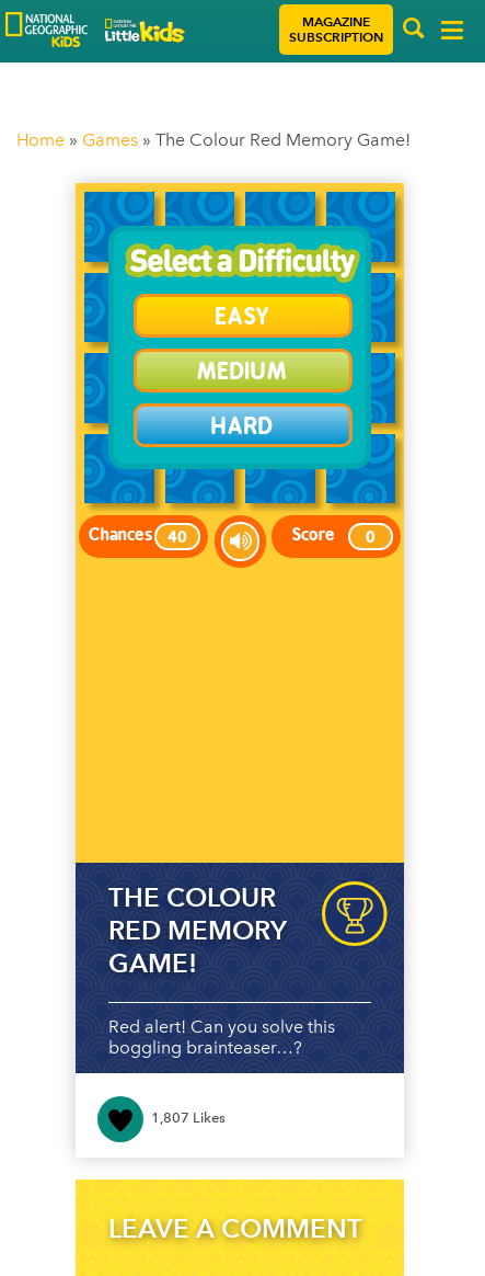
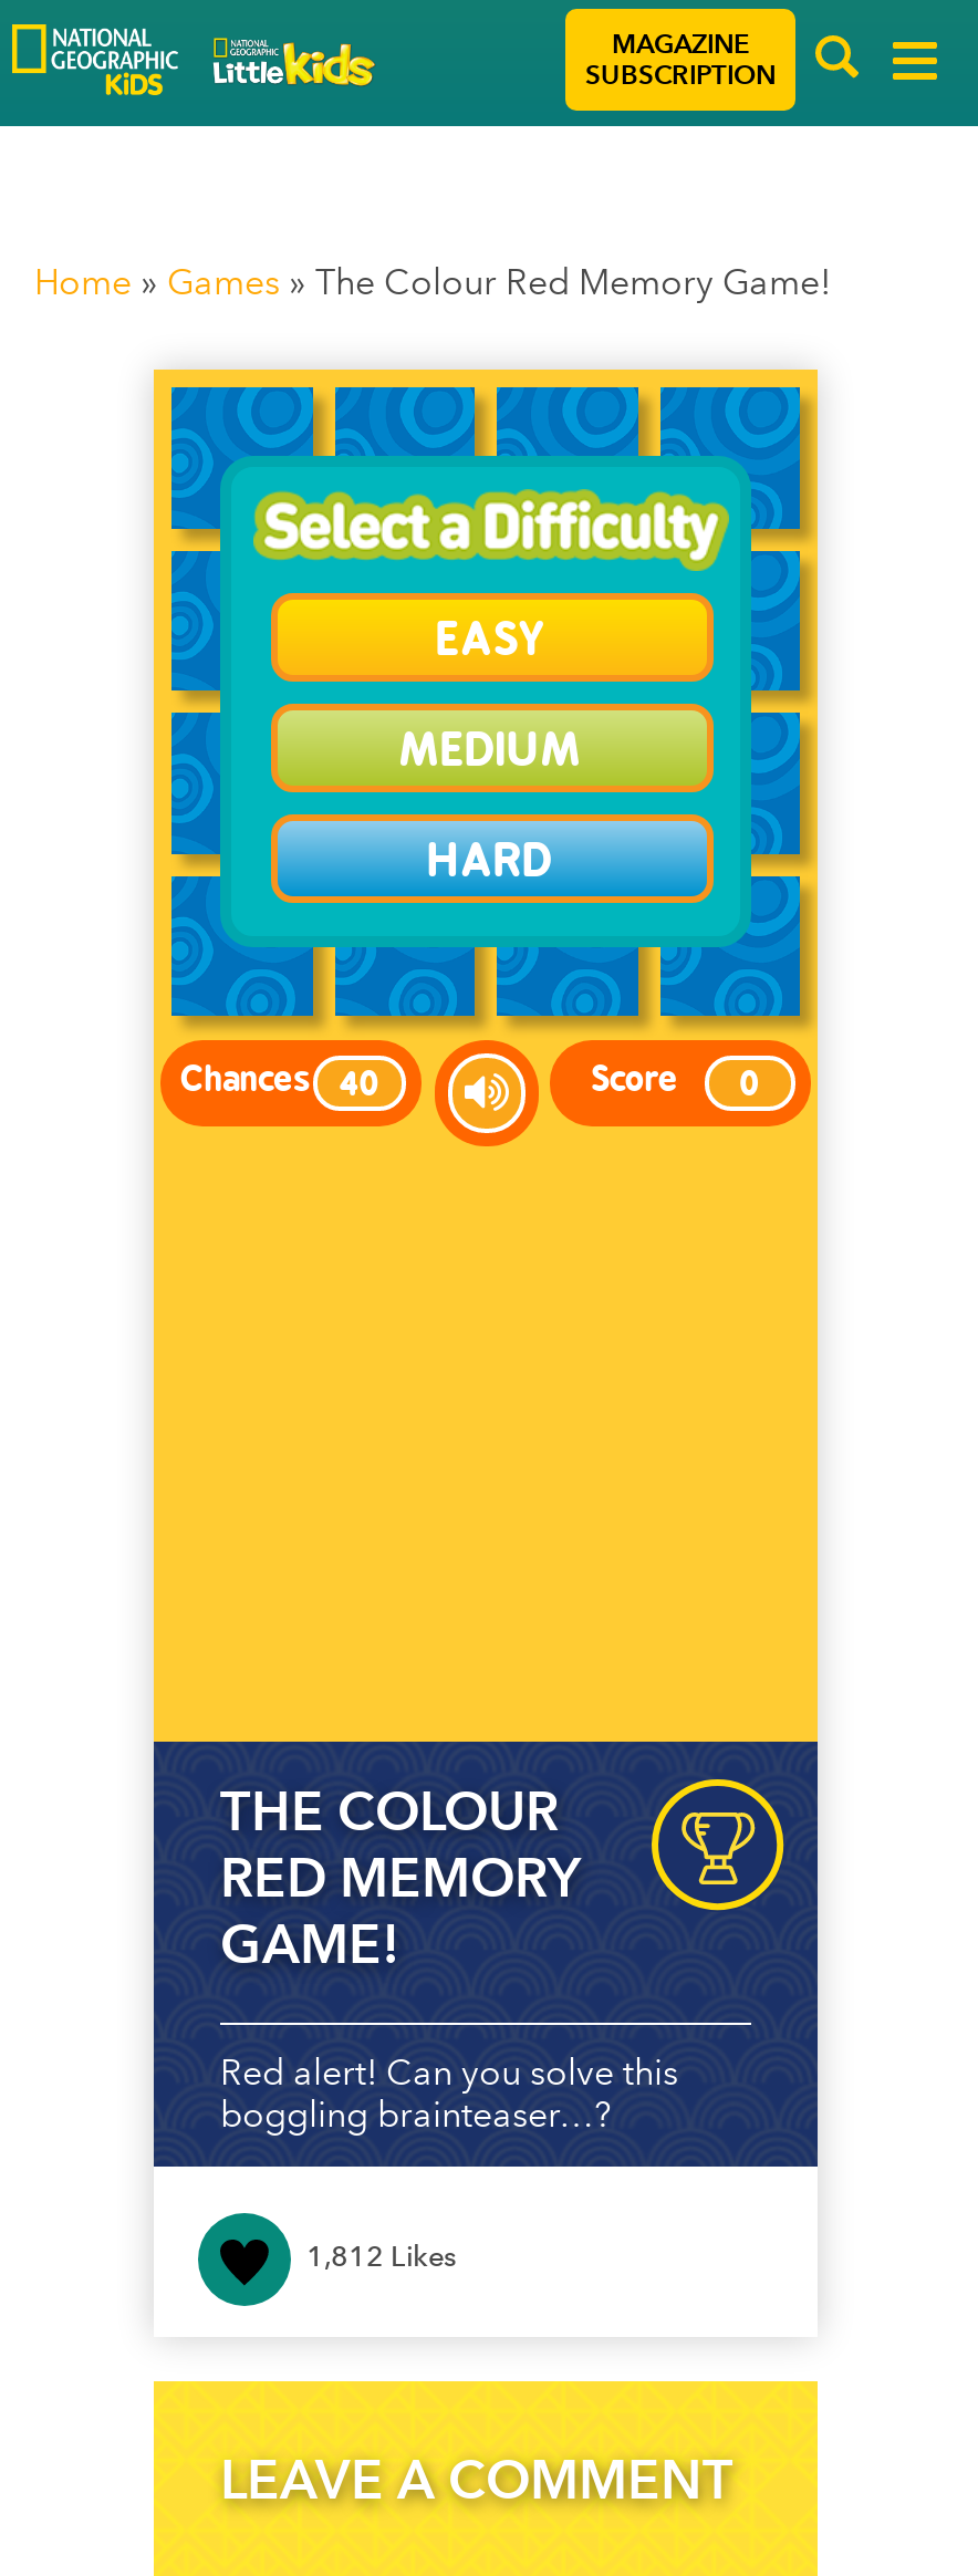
[151,1109,226,1126] 1,807 Likes -> [306,2240,457,2273] 1,812 Likes

